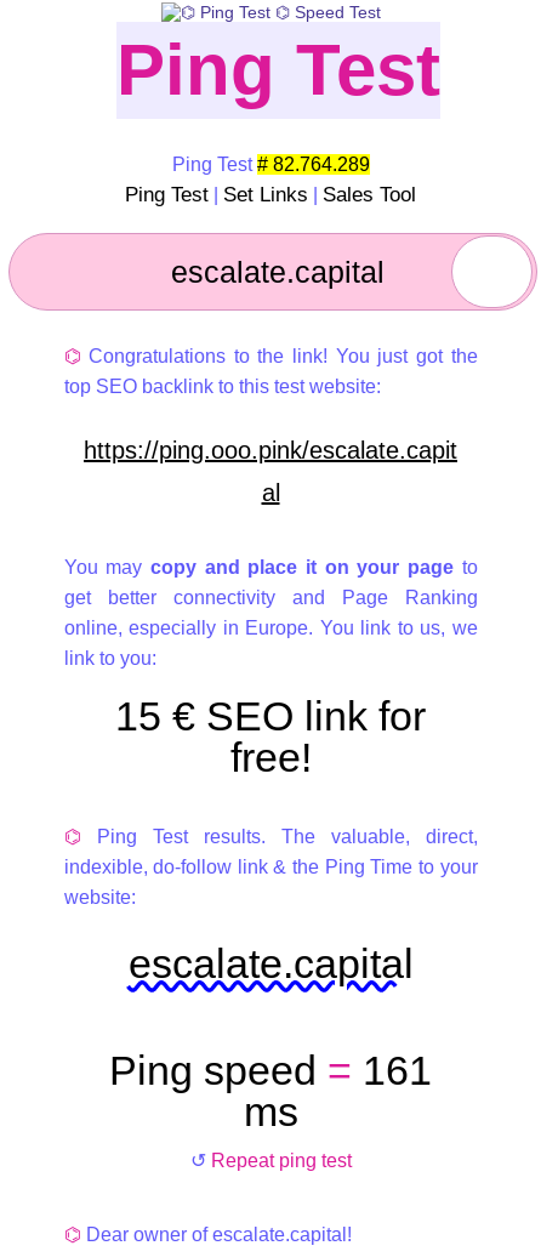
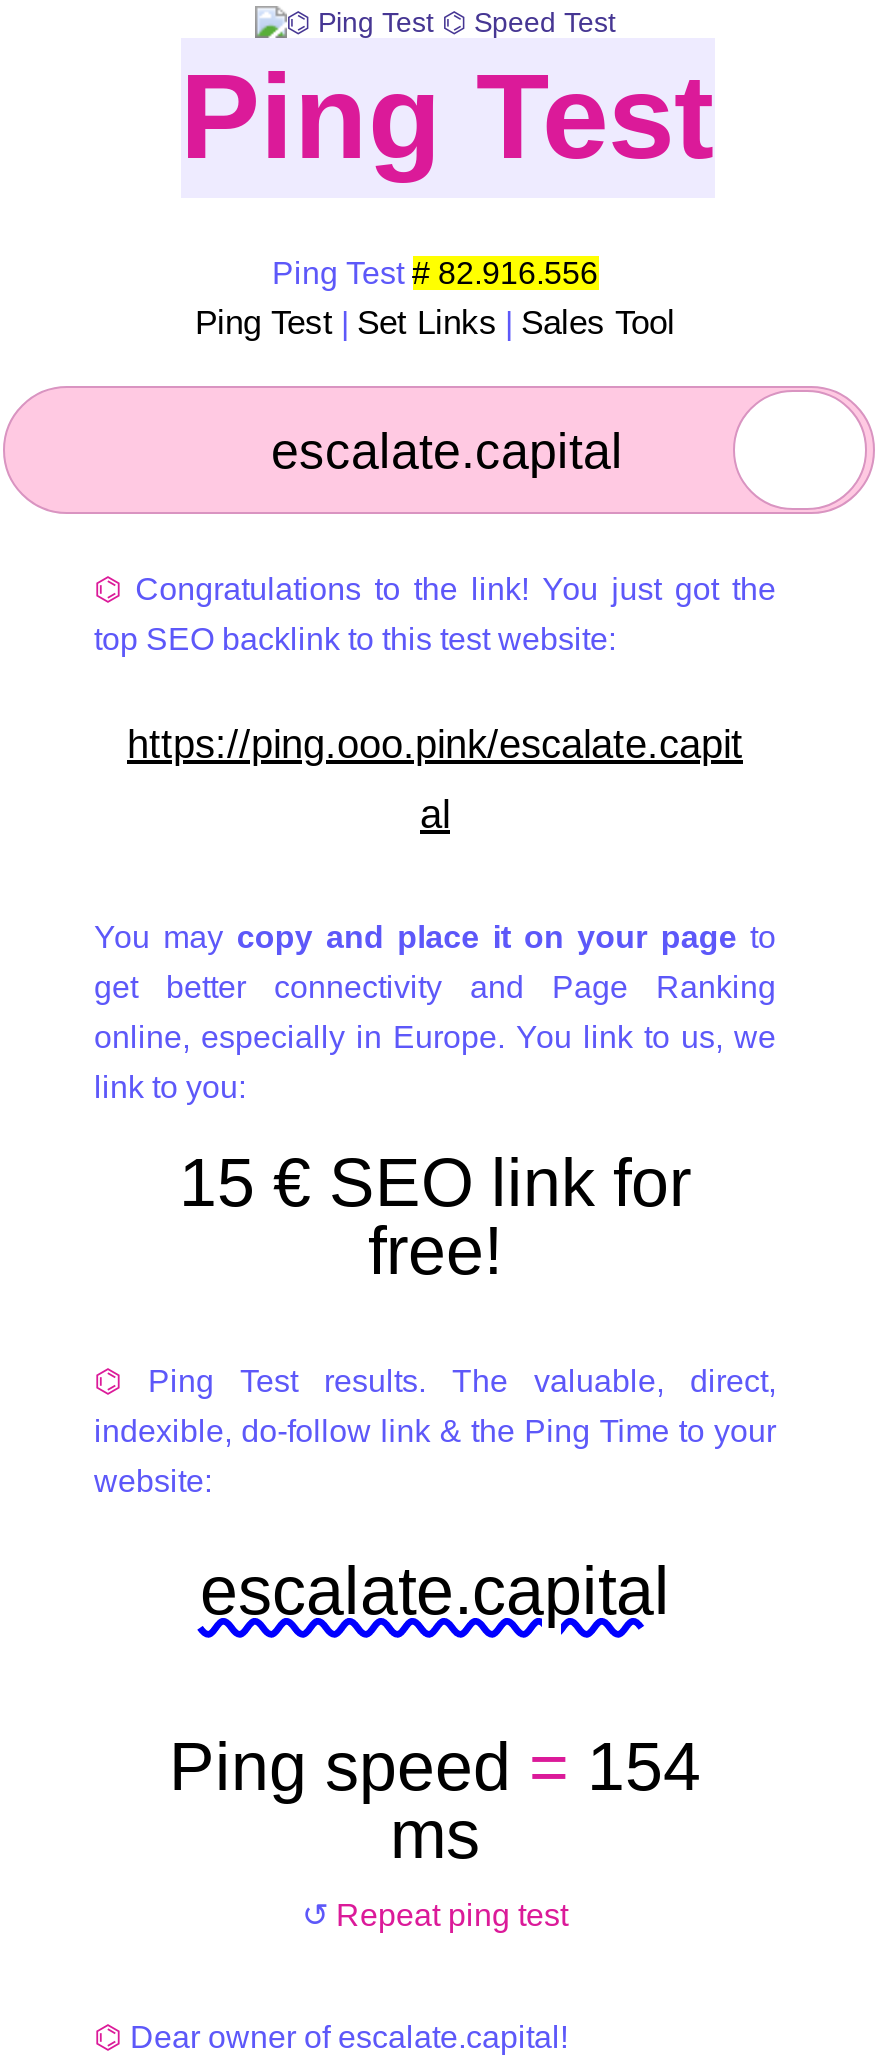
[172,154,369,175] Ping Test # 82.764.289 -> [272,256,598,290] Ping Test # 82.916.556
[109,1047,432,1093] Ping speed = 161 -> [169,1728,701,1804] Ping speed = 154

